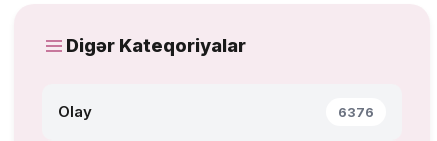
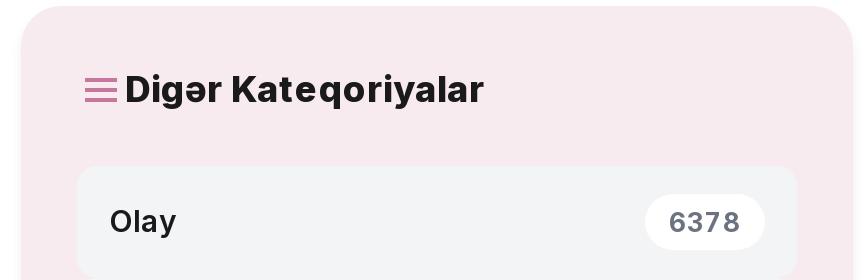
[338,104,374,120] 6376 -> [669,206,741,238] 6378

